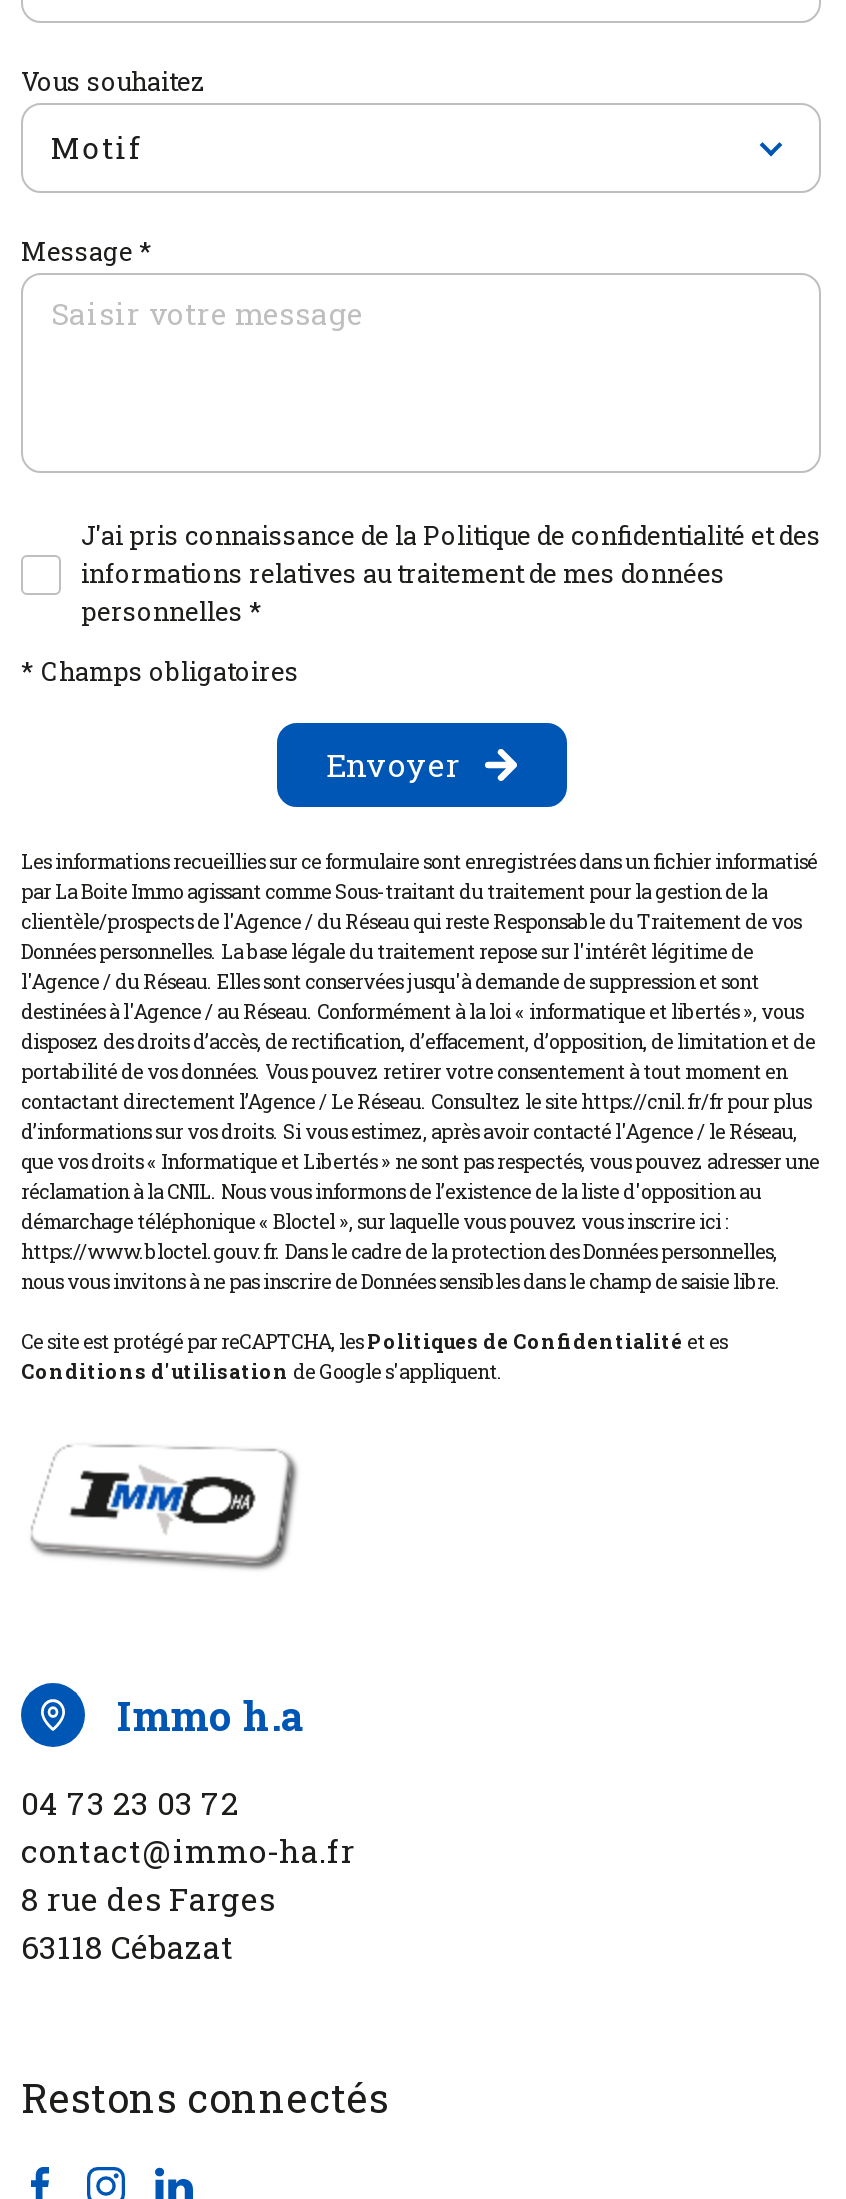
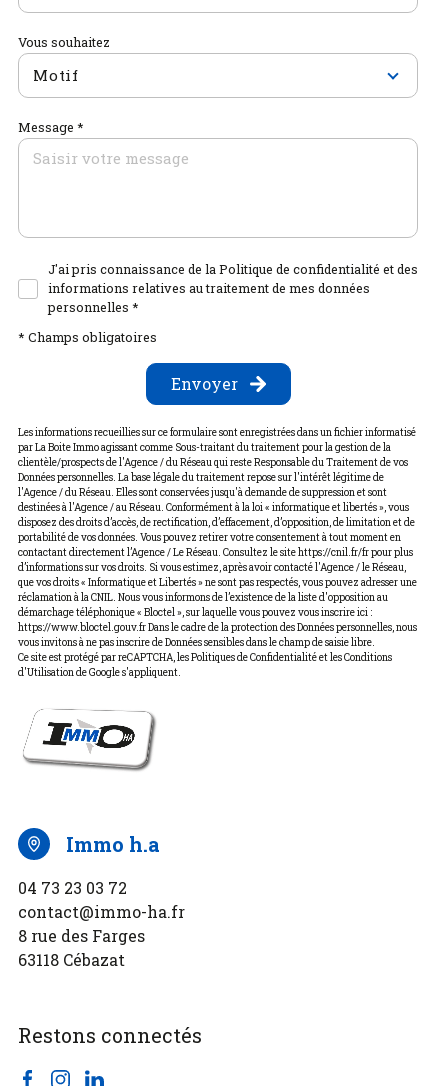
[21,1239,781,1385] https://www.bloctel.gouv.fr. Dans le cadre de la protection des Données personnelles, | nous vous invitons à ne pas inscrire de Données sensibles dans le champ de saisie libre. | Ce site est protégé par reCAPTCHA, lesPolitiques de Confidentialité et es | Conditions d'utilisation de Google s'appliquent. -> [18,621,417,679] https://www.bloctel.gouv.fr Dans le cadre de la protection des Données personnelles, nous | vous invitons à ne pas inscrire de Données sensibles dans le champ de saisie libre. | Ce site est protégé par reCAPTCHA, lesPolitiques de Confidentialitéet lesConditions | d'Utilisationde Google s'appliquent.

